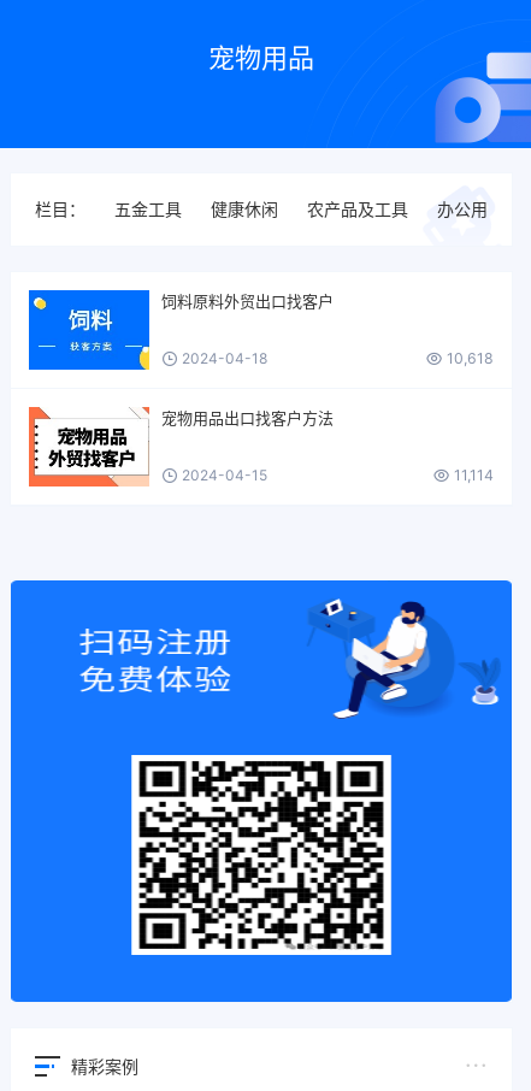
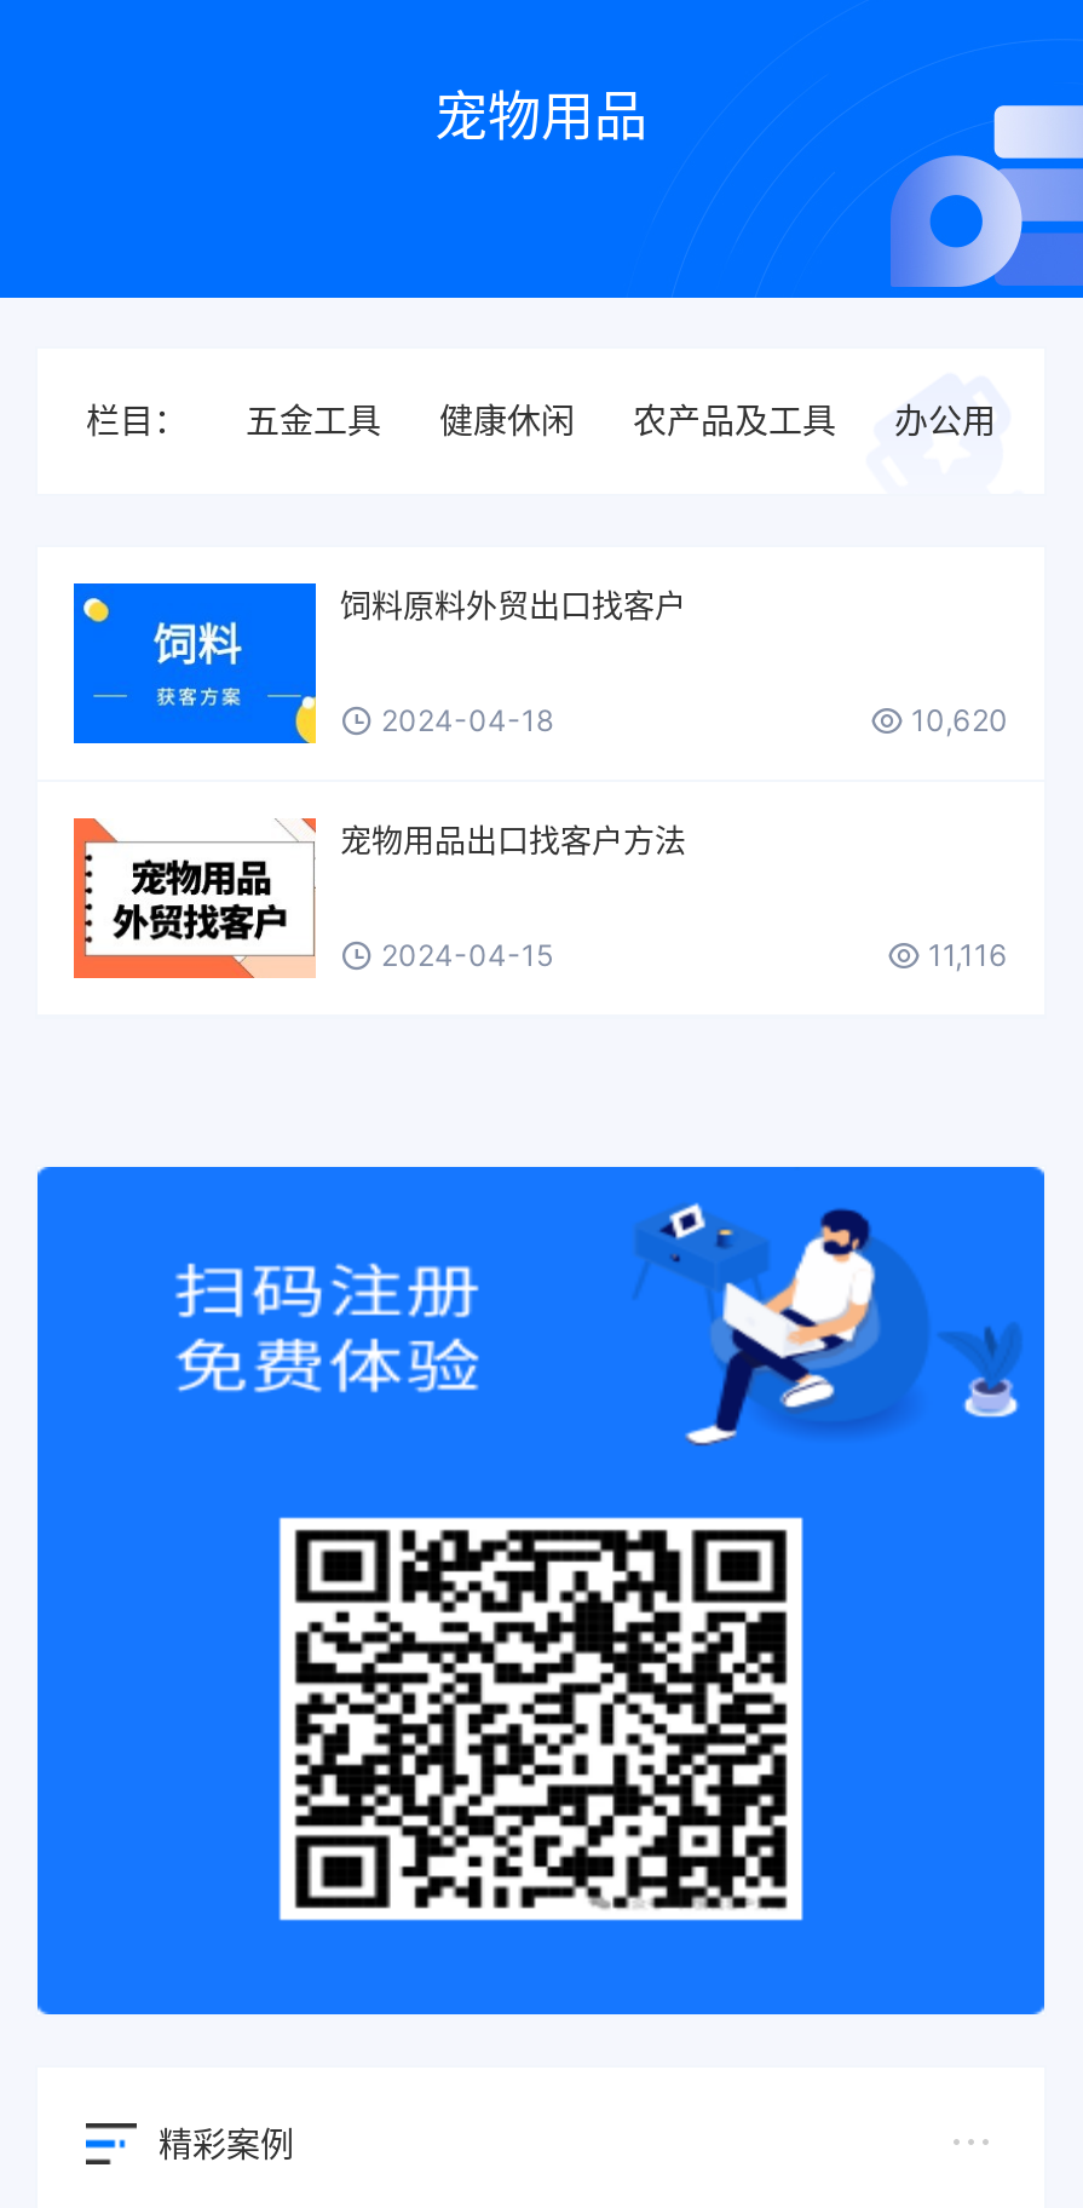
[447,349,494,367] 10,618 -> [911,702,1008,738] 10,620
[454,466,494,484] 11,114 -> [928,937,1008,973] 11,116

